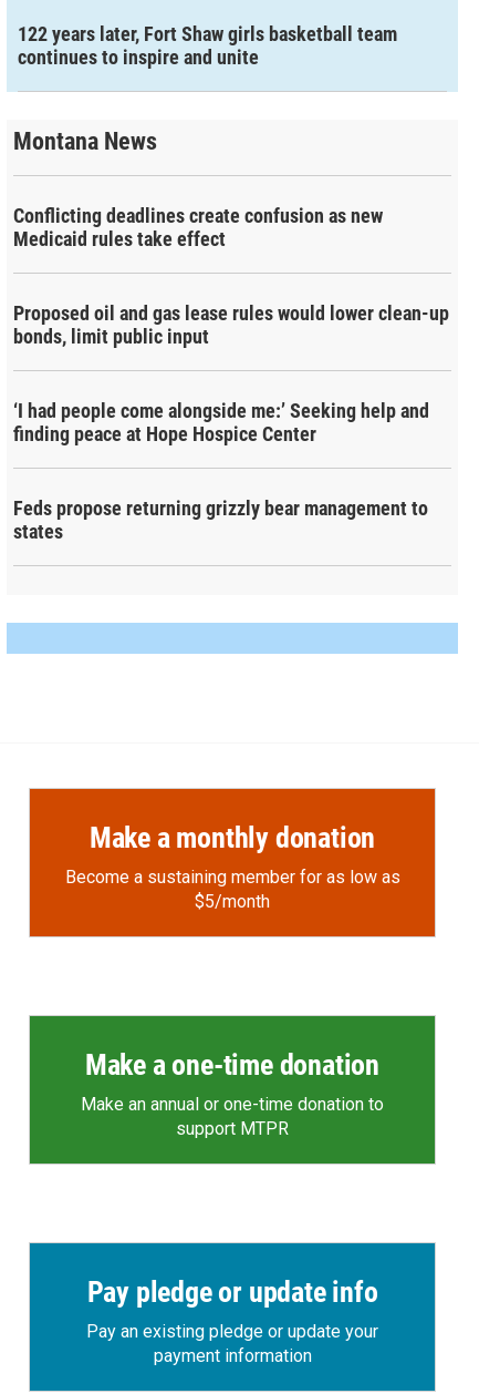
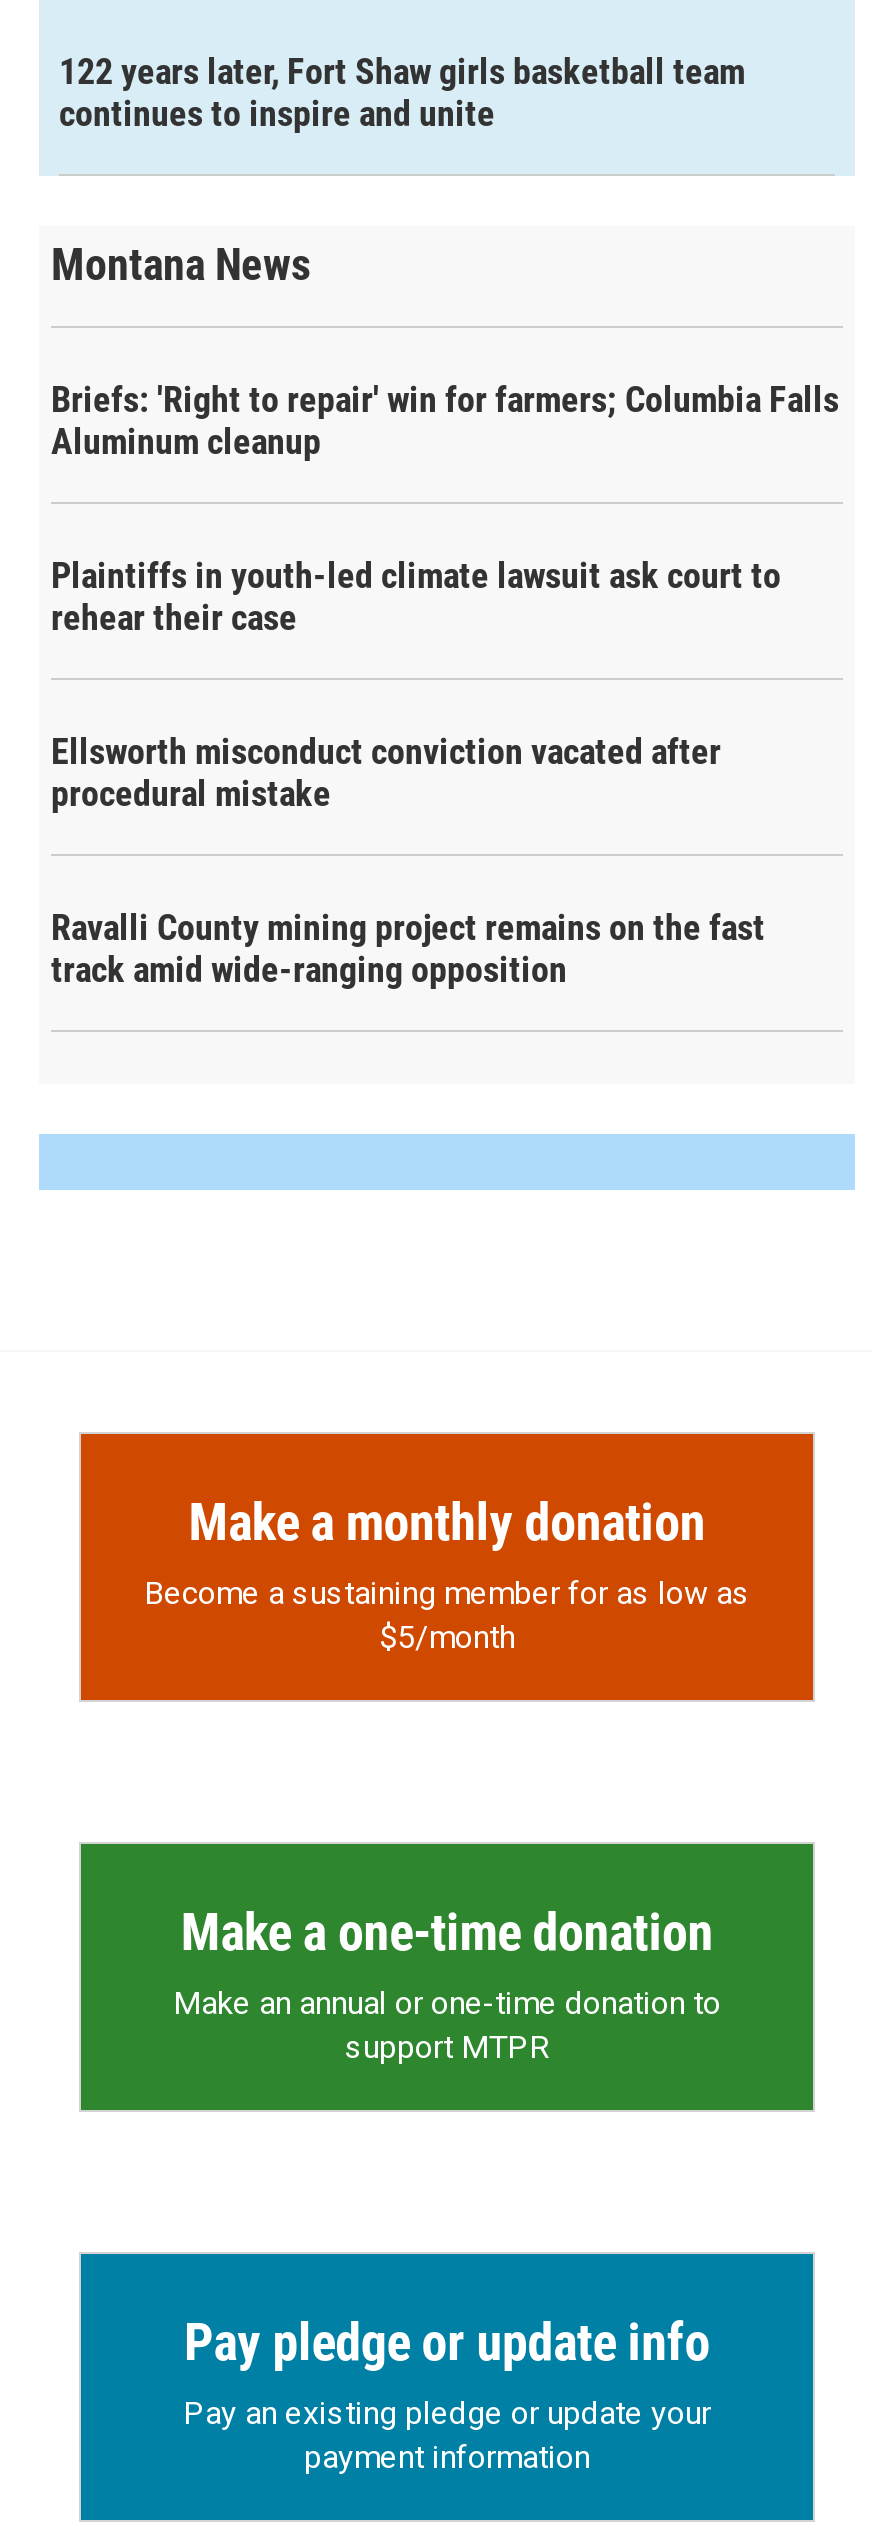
[13,204,383,251] Conflicting deadlines create confusion as new | Medicaid rules take effect -> [51,378,839,462] Briefs: 'Right to repair' win for farmers; Columbia Falls | Aluminum cleanup
[13,302,449,348] Proposed oil and gas lease rules would lower clean-up | bonds, limit public input -> [51,554,781,638] Plaintiffs in youth-led climate lawsuit ask court to | rehear their case
[13,399,429,446] ‘I had people come alongside me:’ Seeking help and | finding peace at Hope Hospice Center -> [51,730,721,814] Ellsworth misconduct conviction vacated after | procedural mistake
[13,497,428,543] Feds propose returning grizzly bear management to | states -> [51,906,765,990] Ravalli County mining project remains on the fast | track amid wide-ranging opposition

